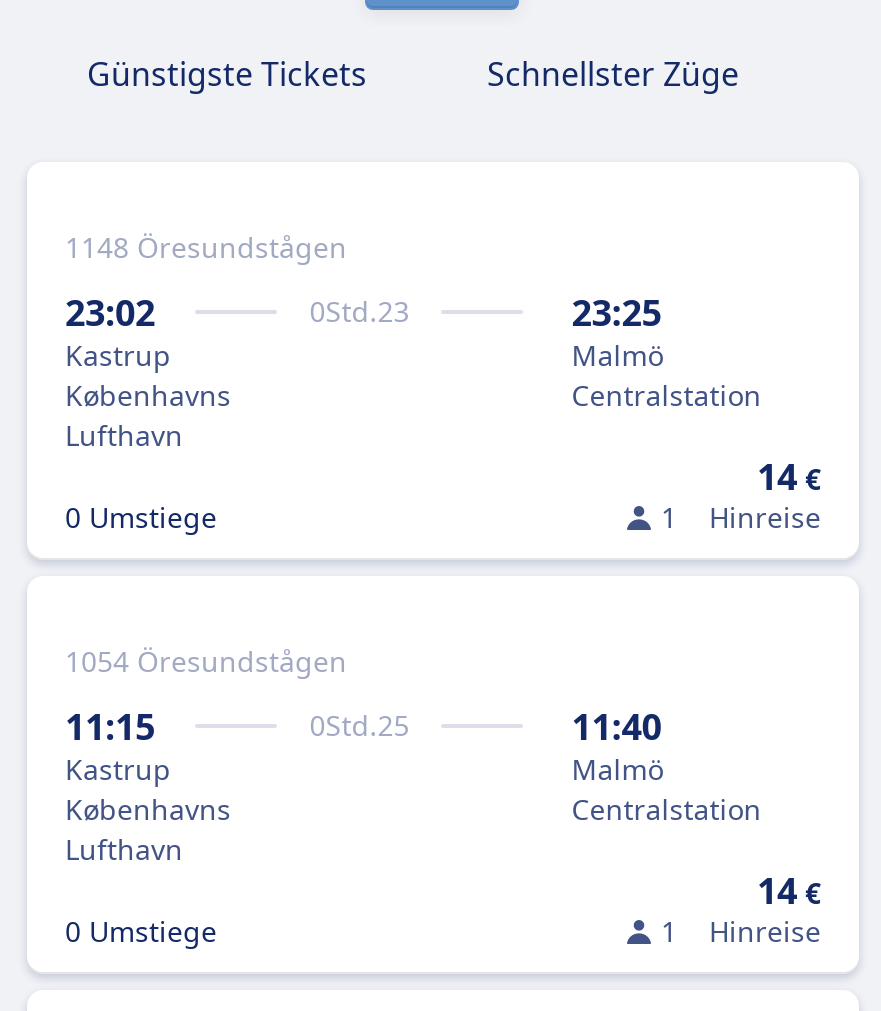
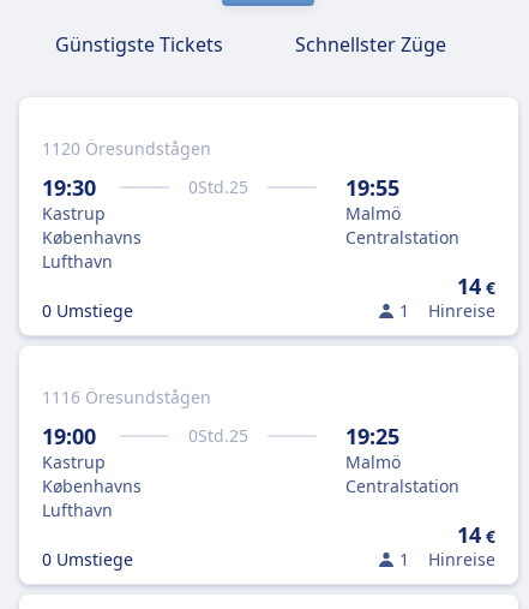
[65,228,347,266] 1148 Öresundstågen -> [42,137,211,160] 1120 Öresundstågen
[65,288,155,336] 23:02 -> [42,173,96,202] 19:30
[309,292,409,330] 0Std.23 -> [189,175,249,198] 0Std.25
[572,288,662,336] 23:25 -> [346,173,400,202] 19:55
[65,642,347,680] 1054 Öresundstågen -> [42,386,211,408] 1116 Öresundstågen
[65,702,155,750] 11:15 -> [42,422,96,450] 19:00
[572,702,662,750] 11:40 -> [346,422,400,450] 19:25

